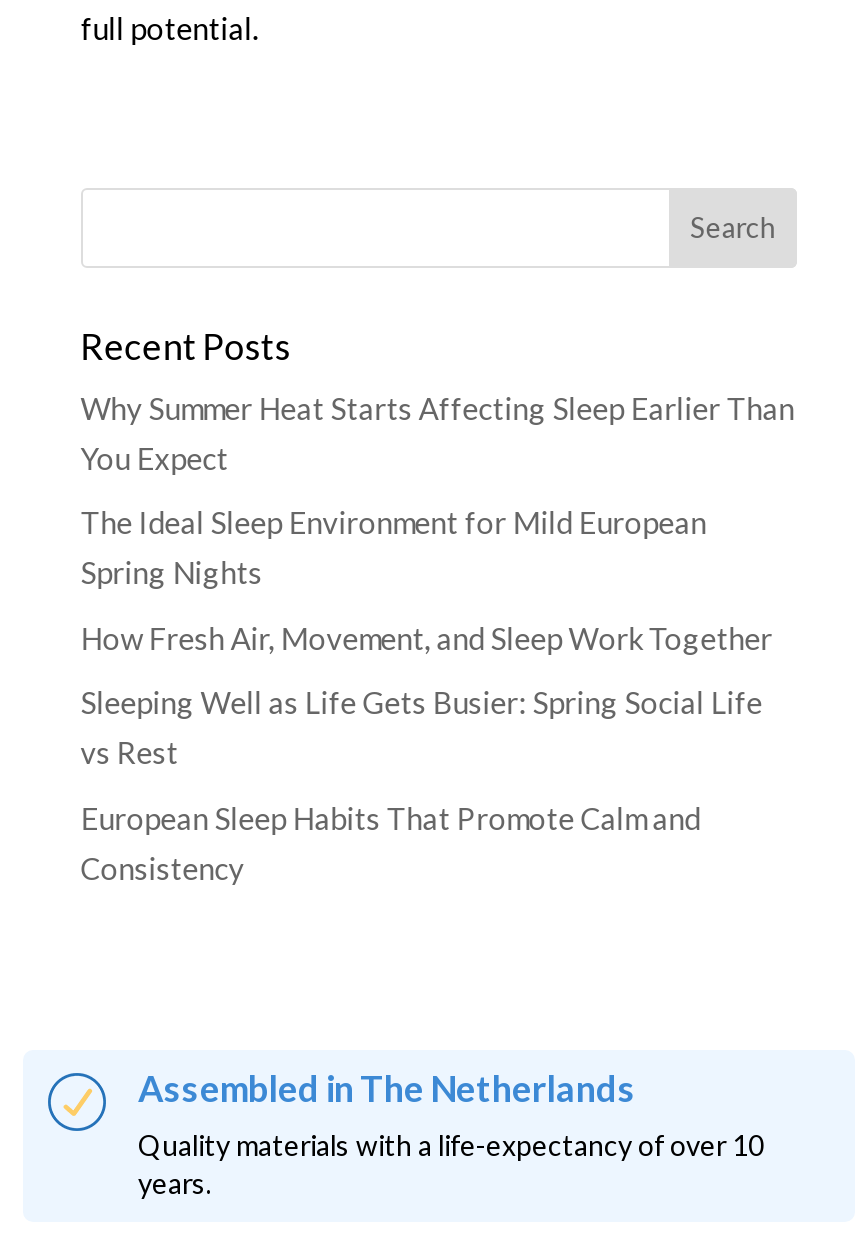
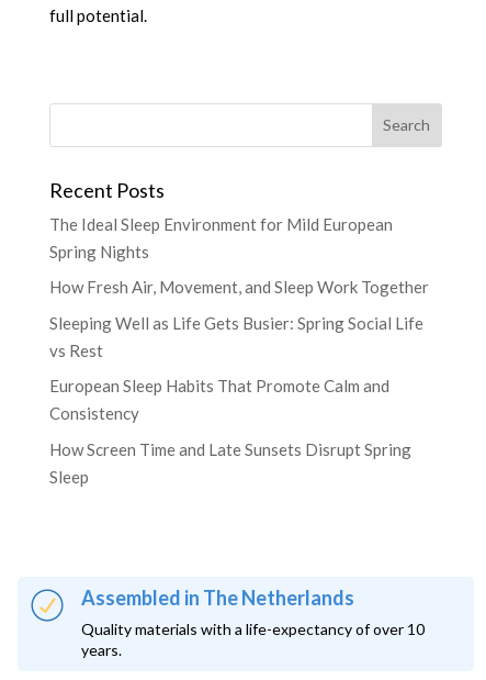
[81,389,795,475] Why Summer Heat Starts Affecting Sleep Earlier Than | You Expect -> none
moved [81,504,773,885] -> [49,214,429,423]: The Ideal Sleep Environment for Mild European | Spring Nights | How Fresh Air, Movement, and Sleep Work Together | Sleeping Well as Life Gets Busier: Spring Social Life | vs Rest | European Sleep Habits That Promote Calm and | Consistency
none -> [49,439,411,486] How Screen Time and Late Sunsets Disrupt Spring | Sleep

